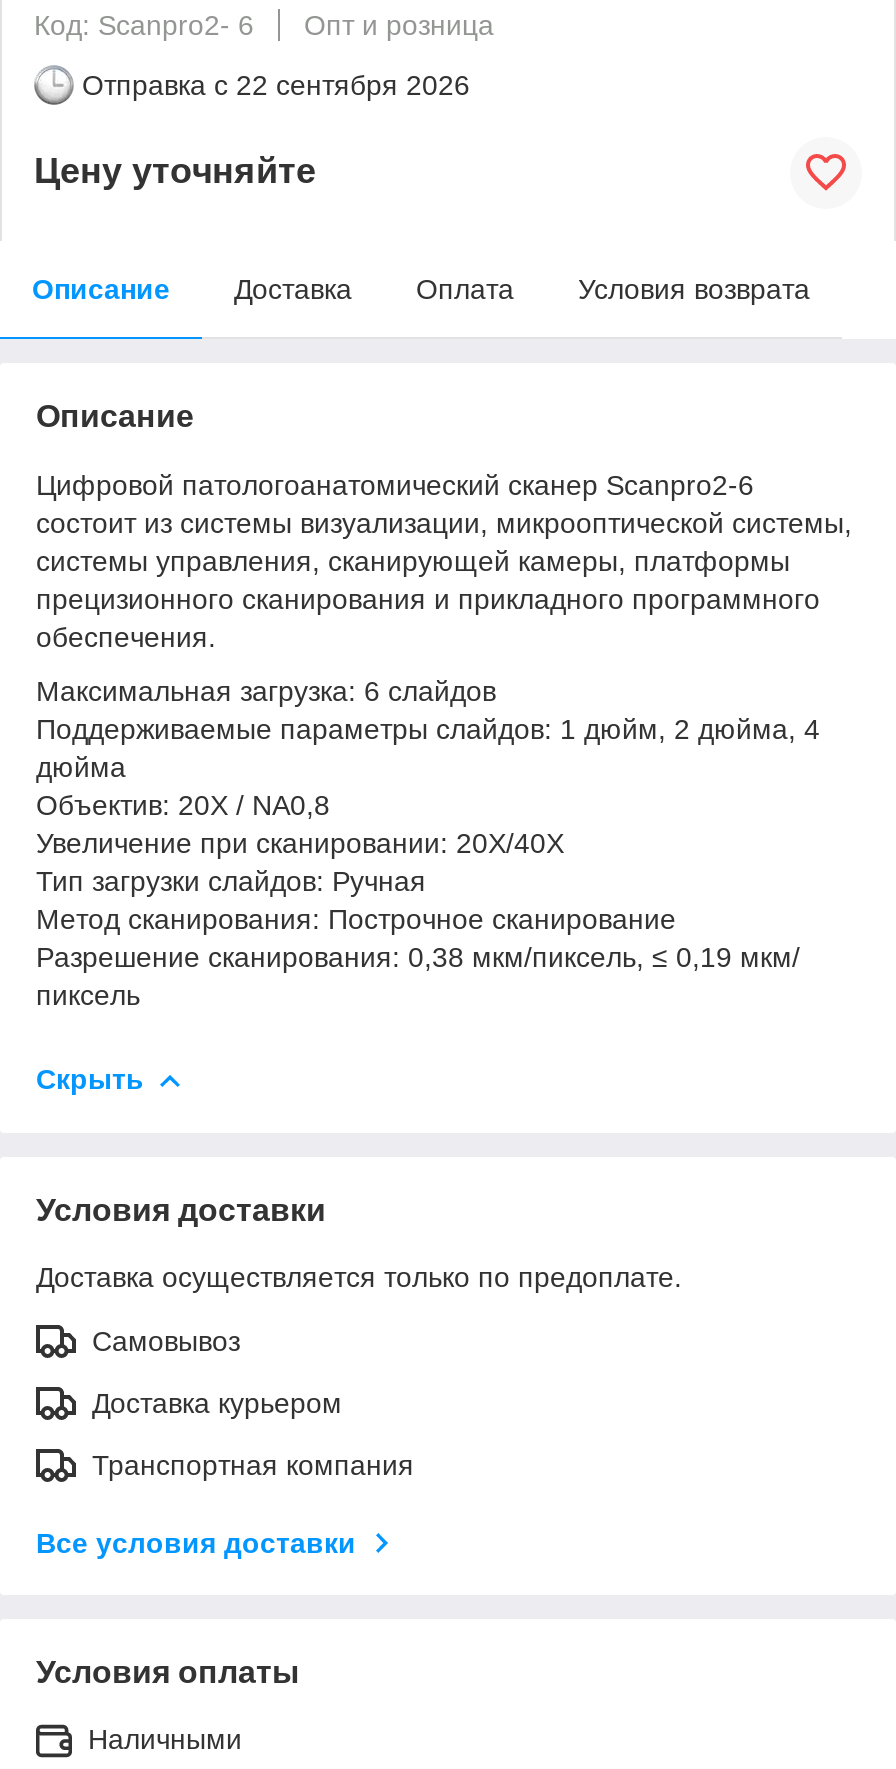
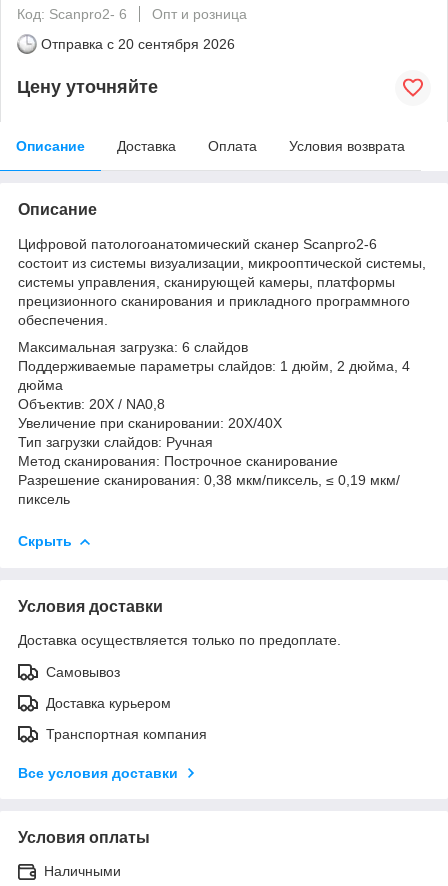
[82,69,470,101] Отправка с 22 сентября 2026 -> [41,36,235,52] Отправка с 20 сентября 2026

